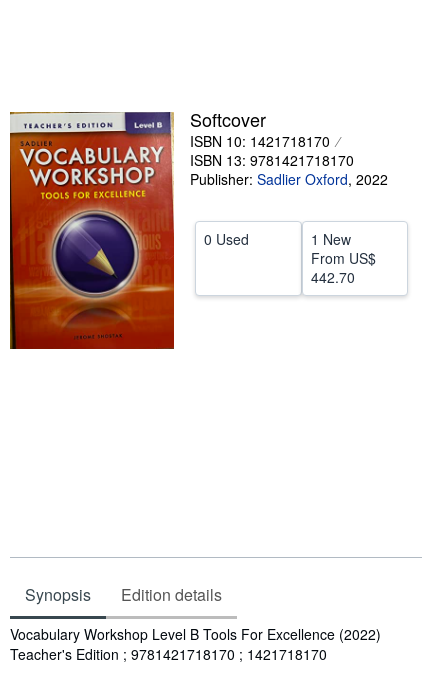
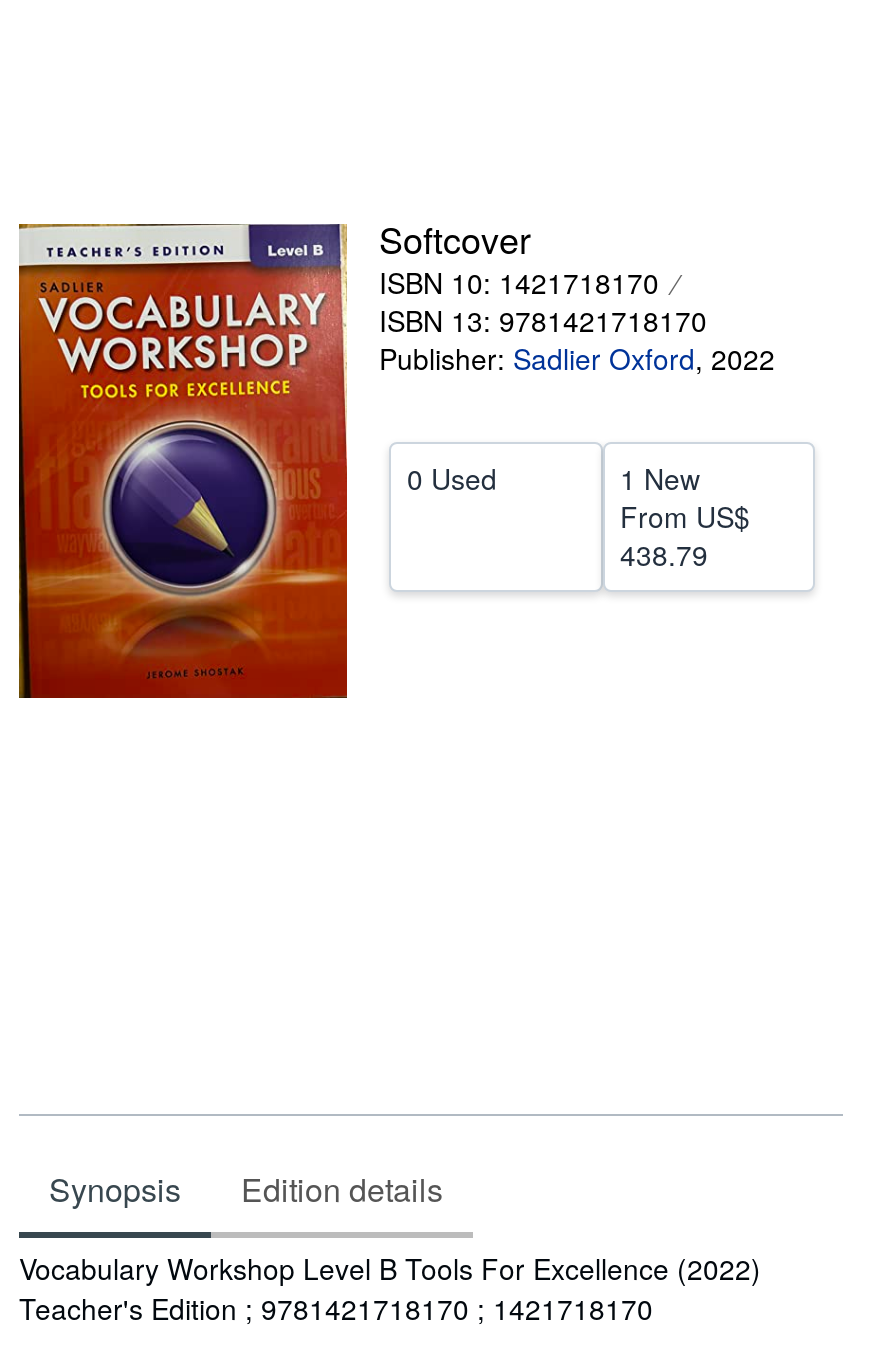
[310,267,354,287] 442.70 -> [620,534,708,574] 438.79

